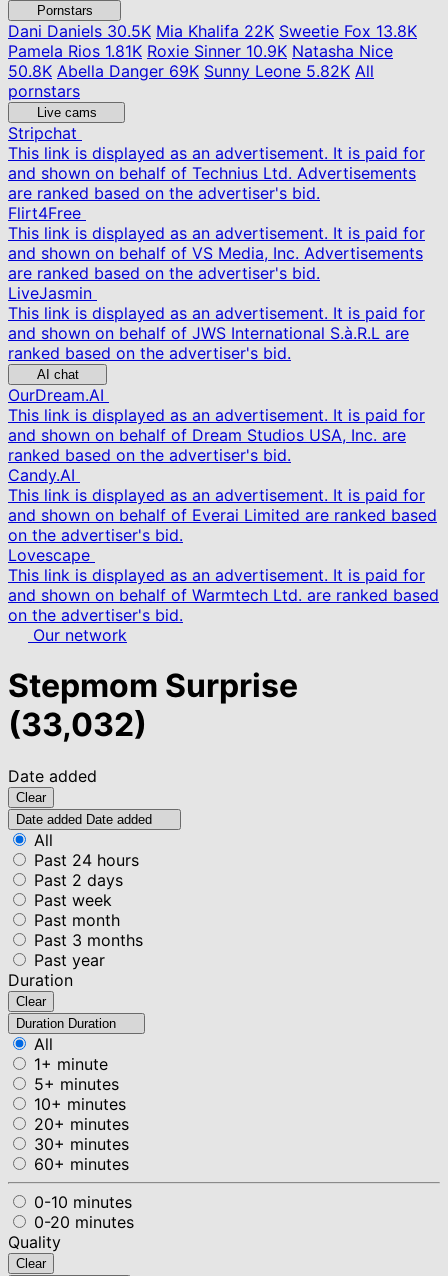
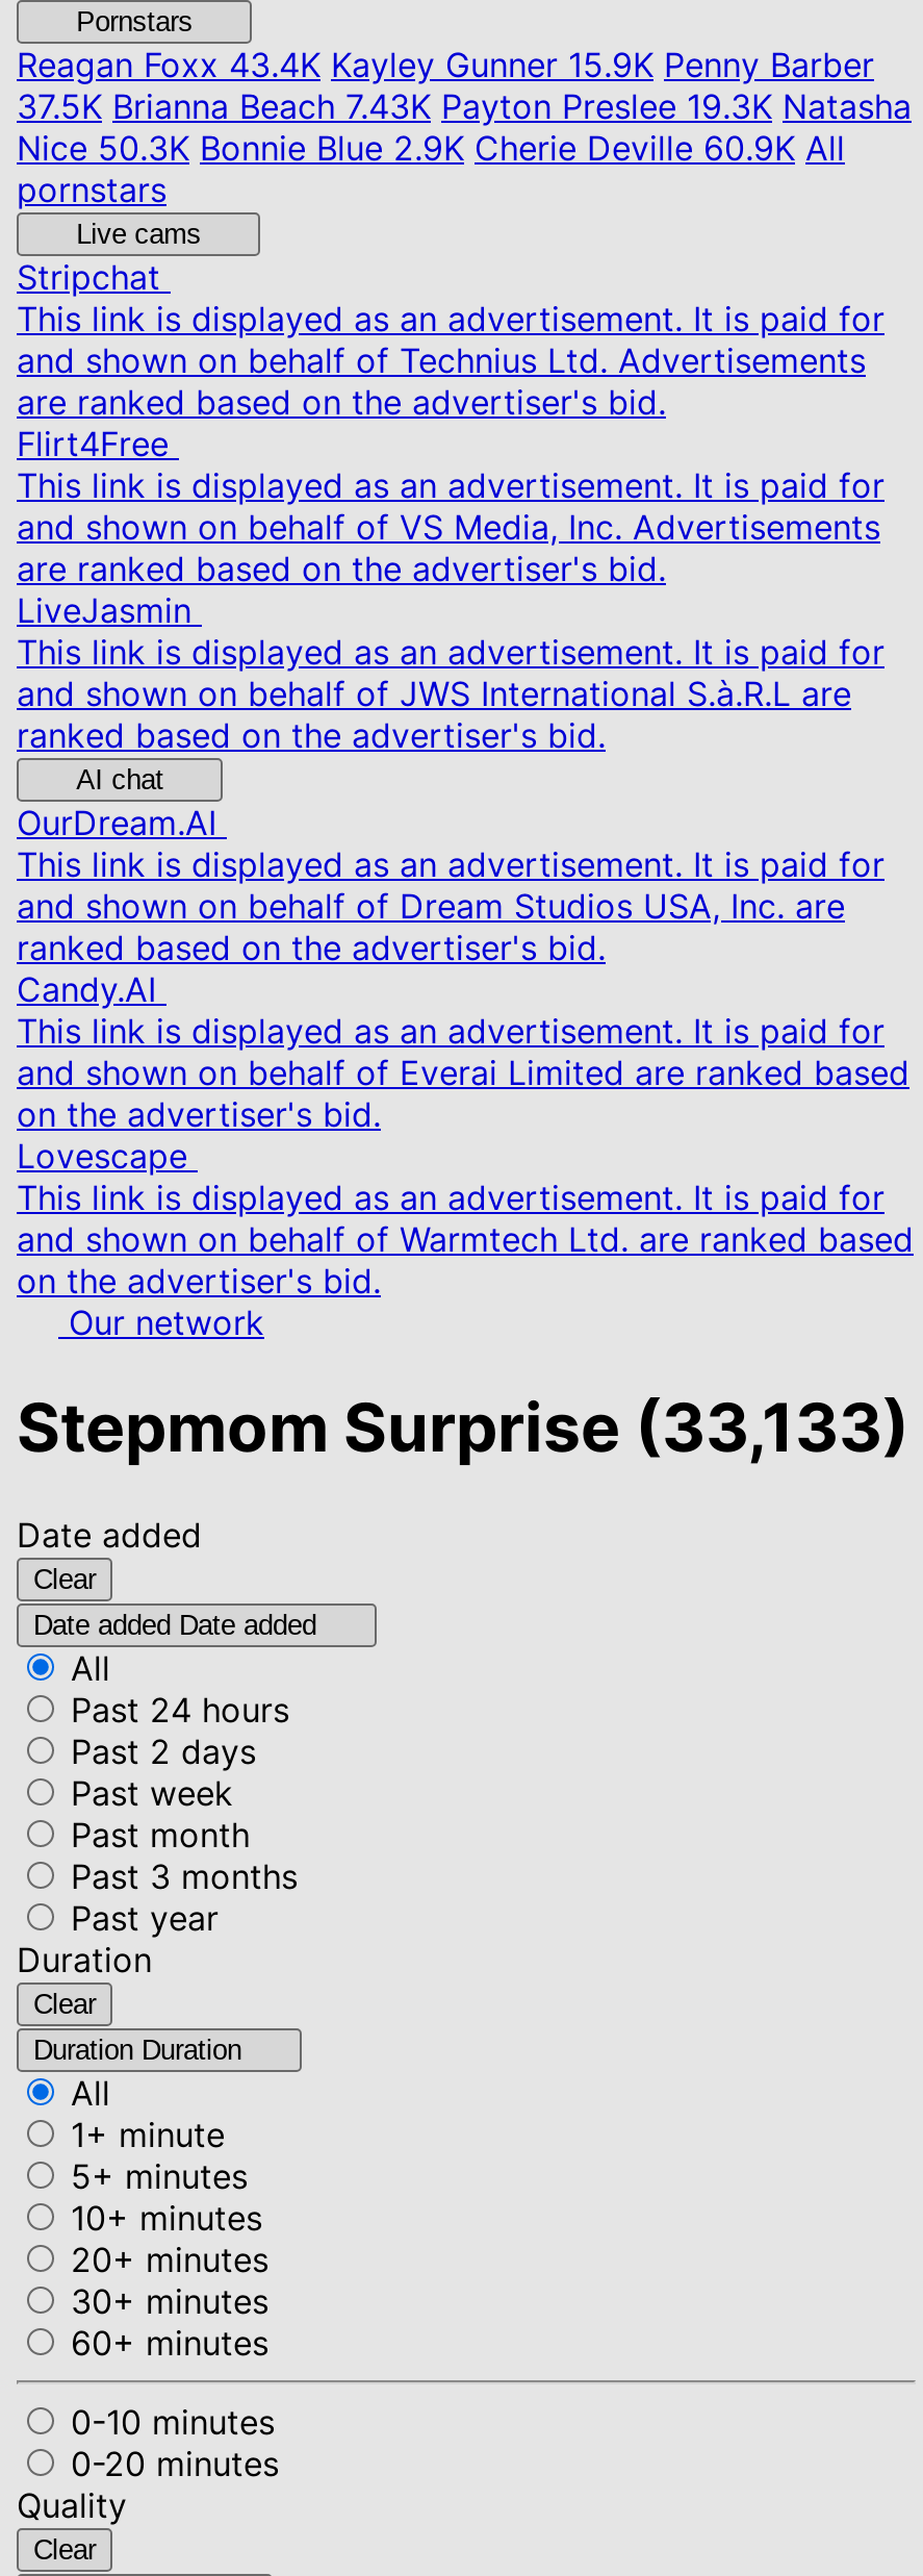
[8,21,417,81] Dani Daniels30.5K Mia Khalifa 22K Sweetie Fox 13.8K | Pamela Rios 1.81K Roxie Sinner 10.9K Natasha Nice | 50.8K Abella Danger 69K Sunny Leone 5.82K All -> [17,44,912,169] Reagan Foxx43.4K Kayley Gunner 15.9K Penny Barber | 37.5K Brianna Beach 7.43K Payton Preslee 19.3K Natasha | Nice 50.3K Bonnie Blue 2.9K Cherie Deville 60.9K All
[8,666,298,744] Stepmom Surprise | (33,032) -> [17,1388,909,1469] Stepmom Surprise (33,133)

